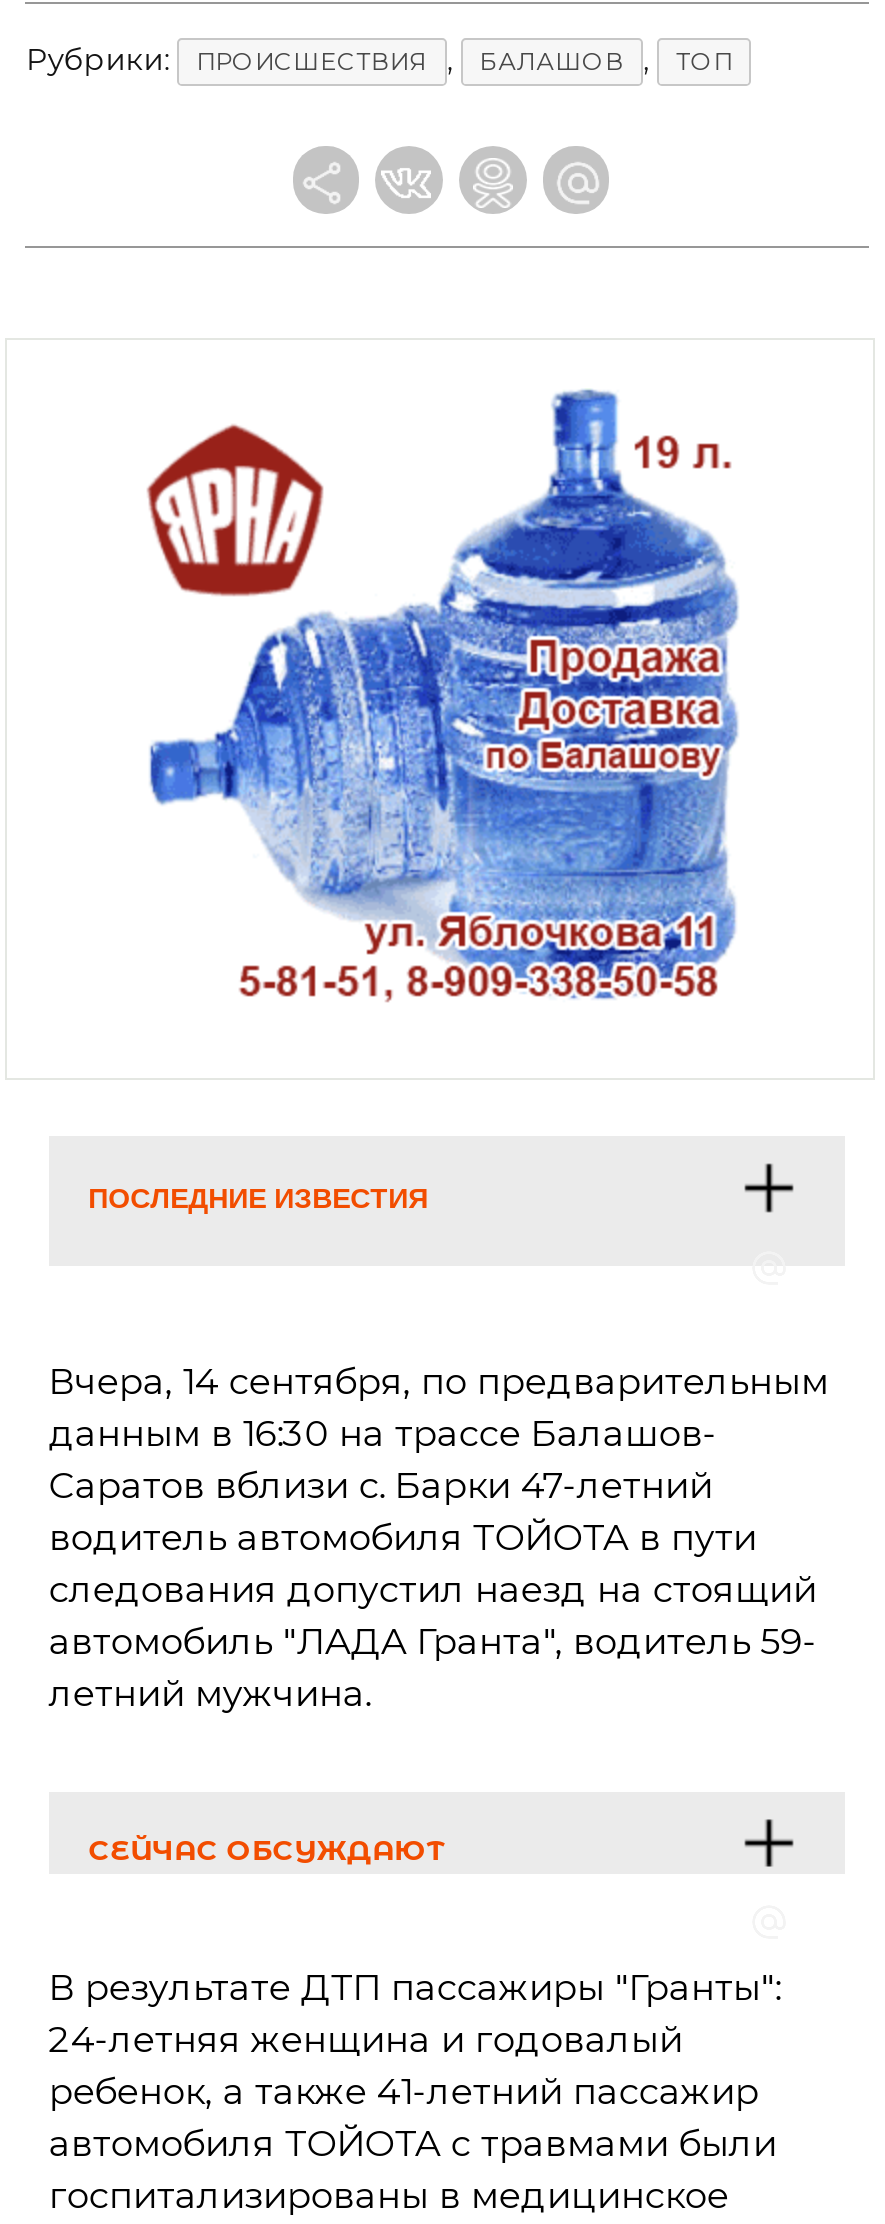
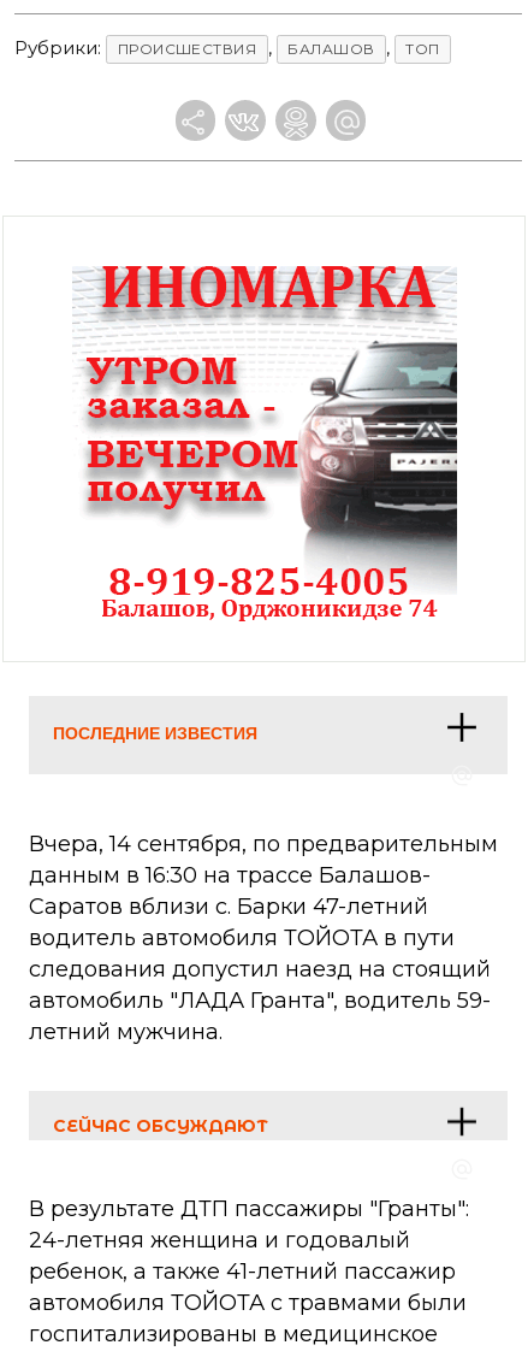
[137,388,761,1012] [image] -> [73,247,458,623] [image]

